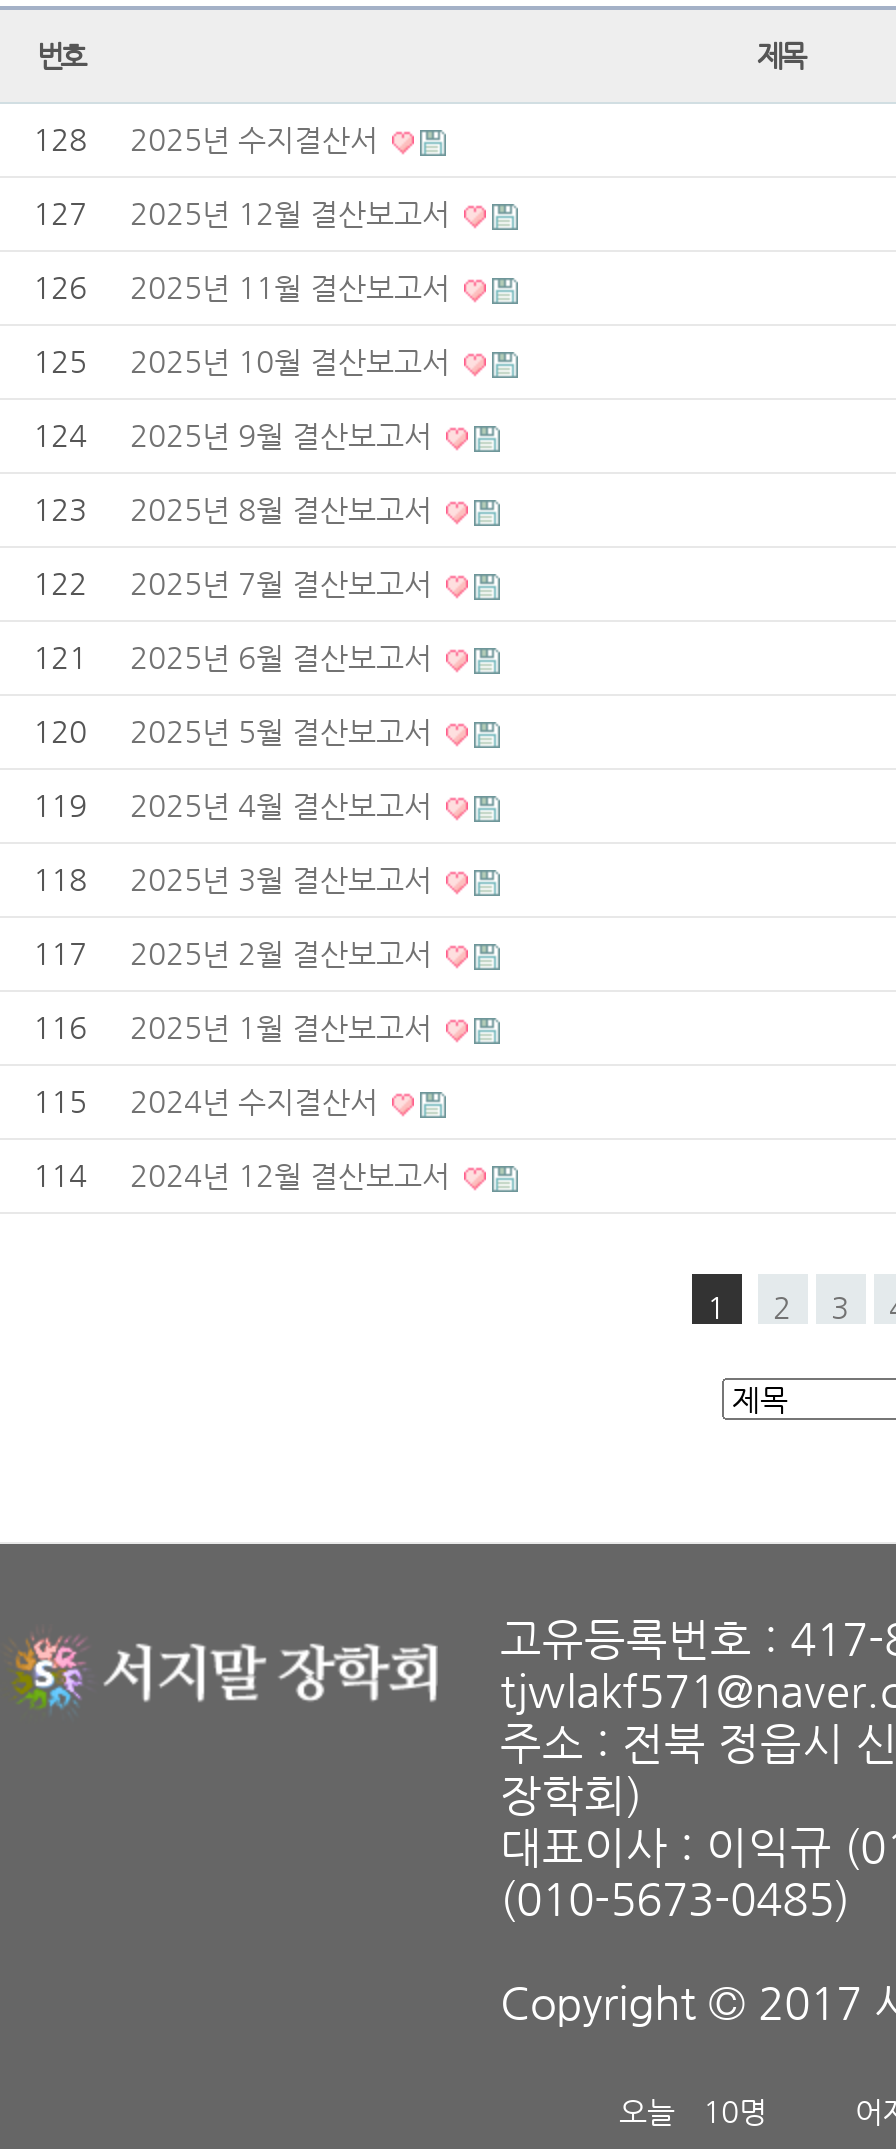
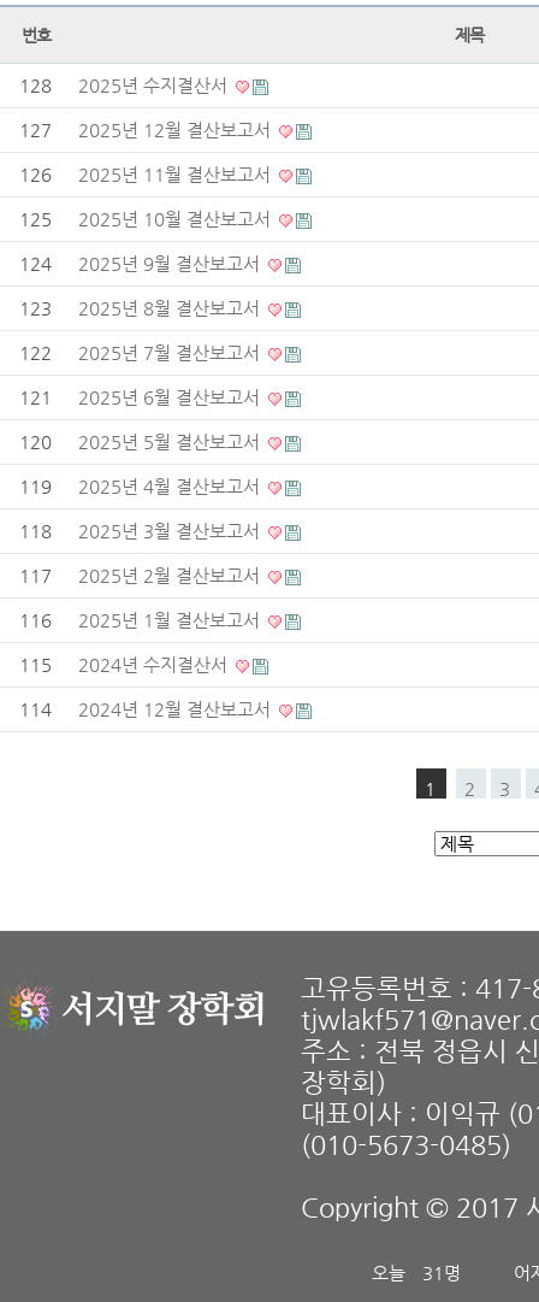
[703,2094,767,2128] 10명 -> [423,1262,461,1283] 31명

